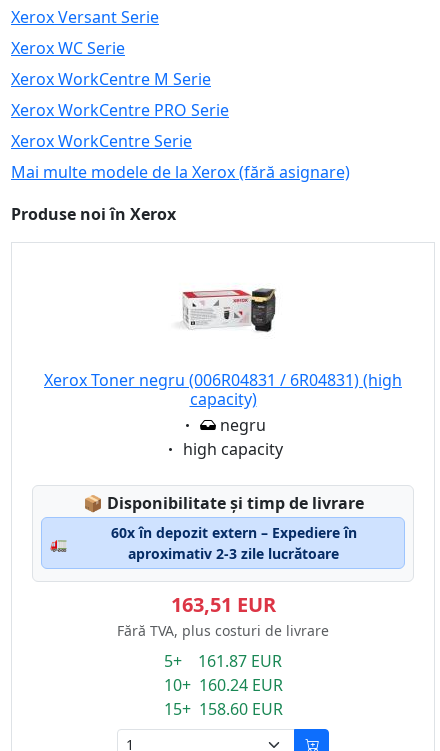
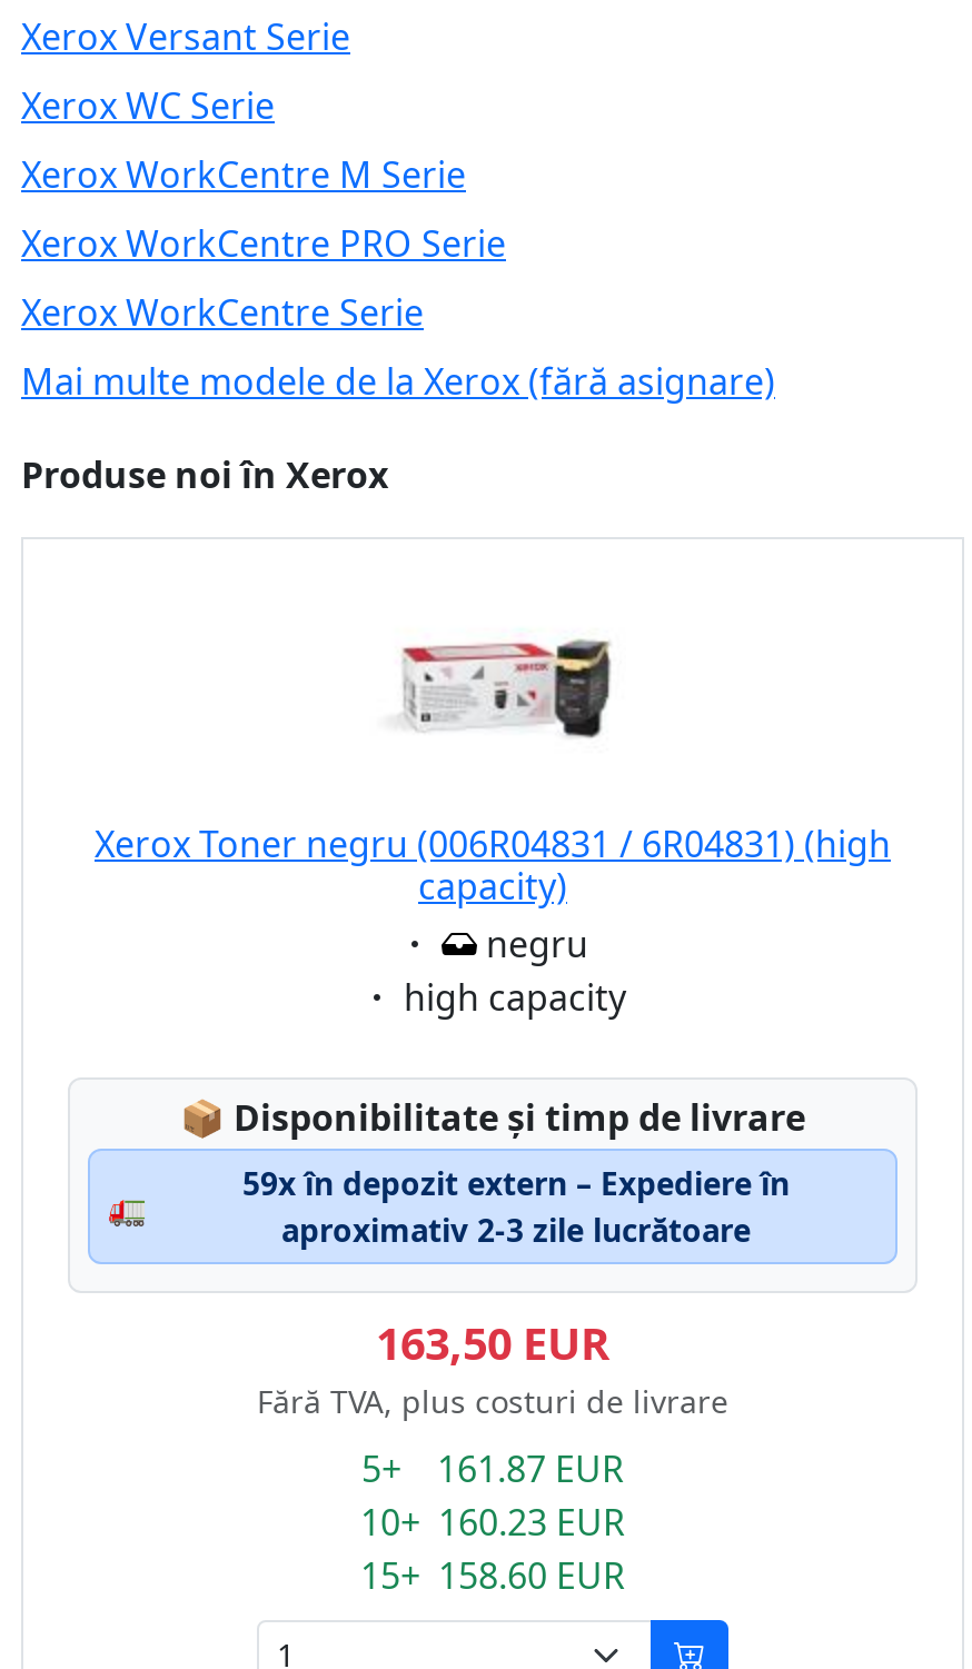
[110,523,356,542] 60x în depozit extern – Expediere în -> [242,1162,790,1204] 59x în depozit extern – Expediere în
[170,591,275,618] 163,51 EUR -> [376,1313,609,1373] 163,50 EUR
[163,674,282,696] 10+ 160.24 EUR -> [360,1498,625,1547] 10+ 160.23 EUR

